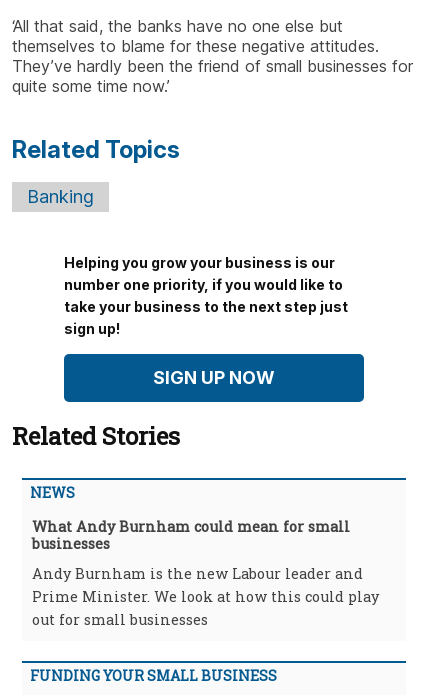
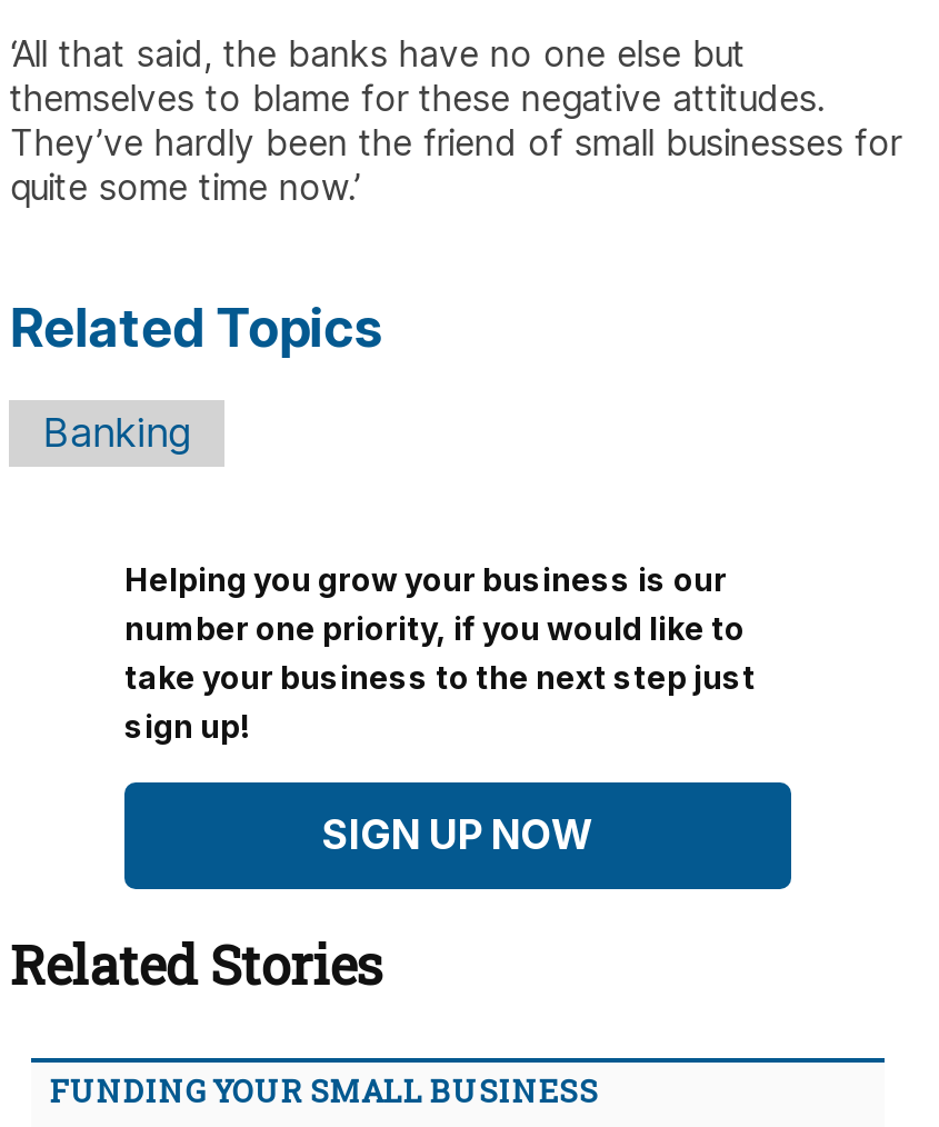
[30,483,379,629] NEWS | What Andy Burnham could mean for small | businesses | Andy Burnham is the new Labour leader and | Prime Minister. We look at how this could play | out for small businesses -> none

